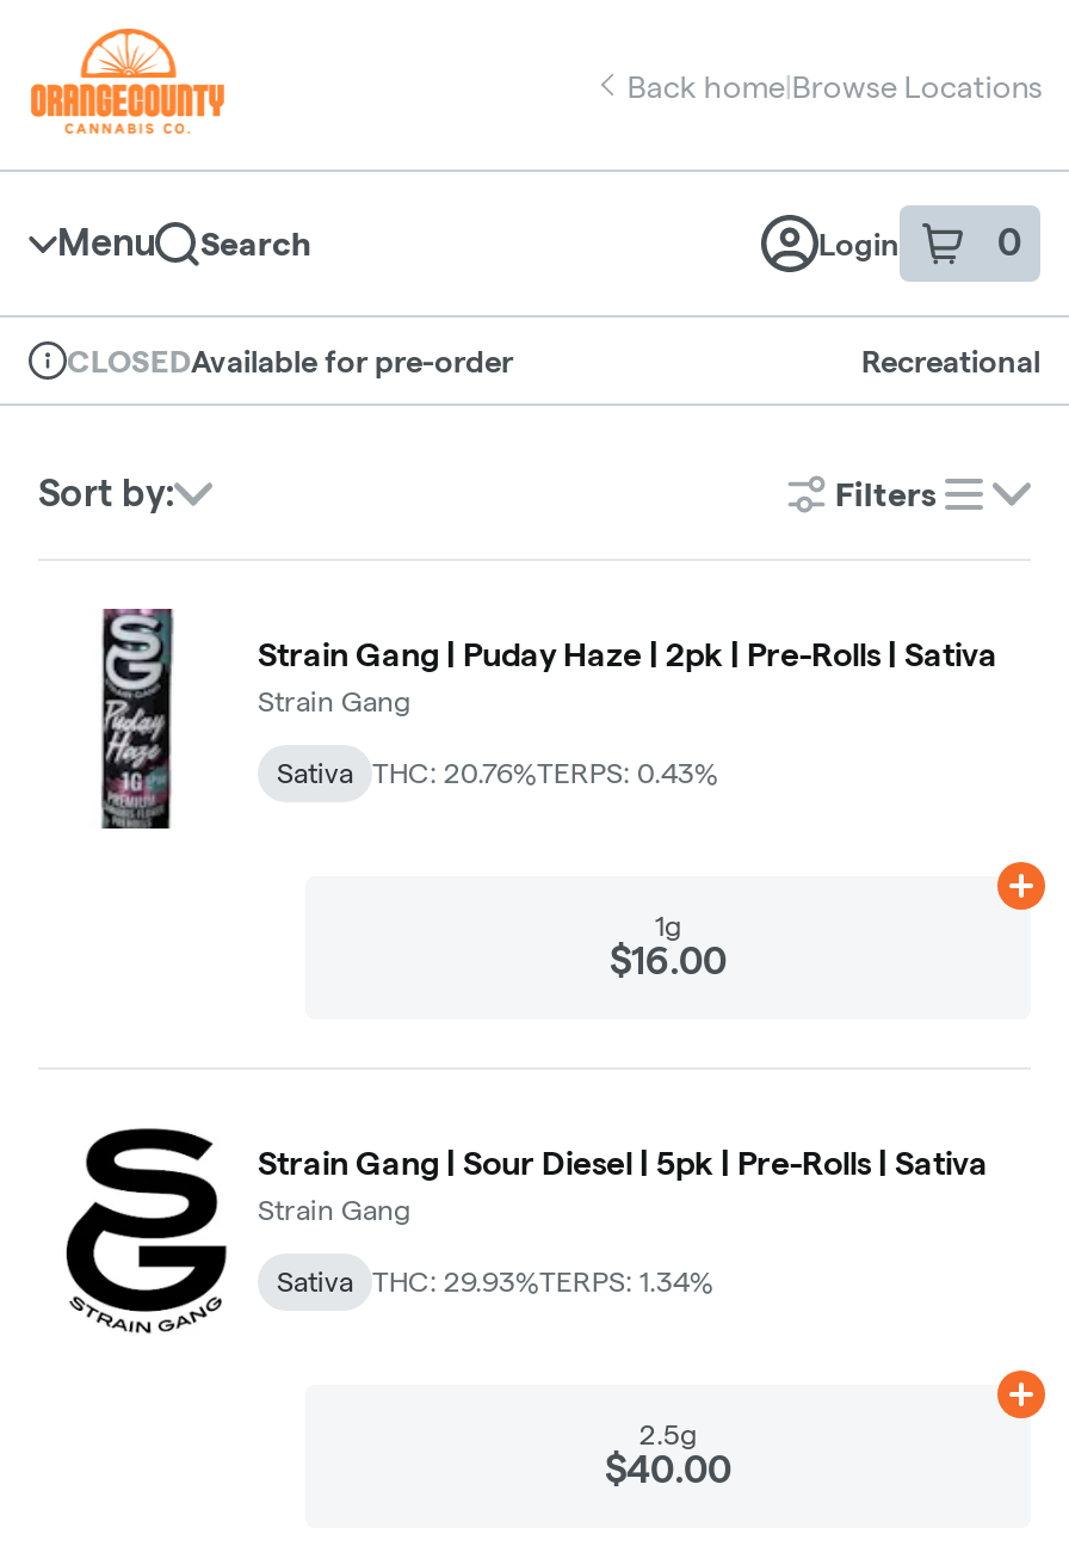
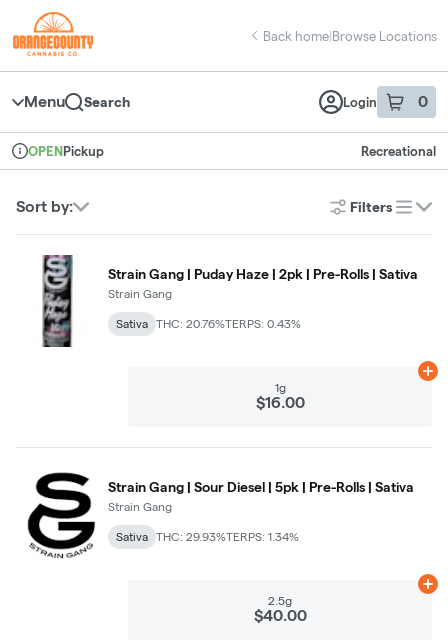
[67,343,513,377] CLOSEDAvailable for pre-order -> [28,143,104,158] OPENPickup

